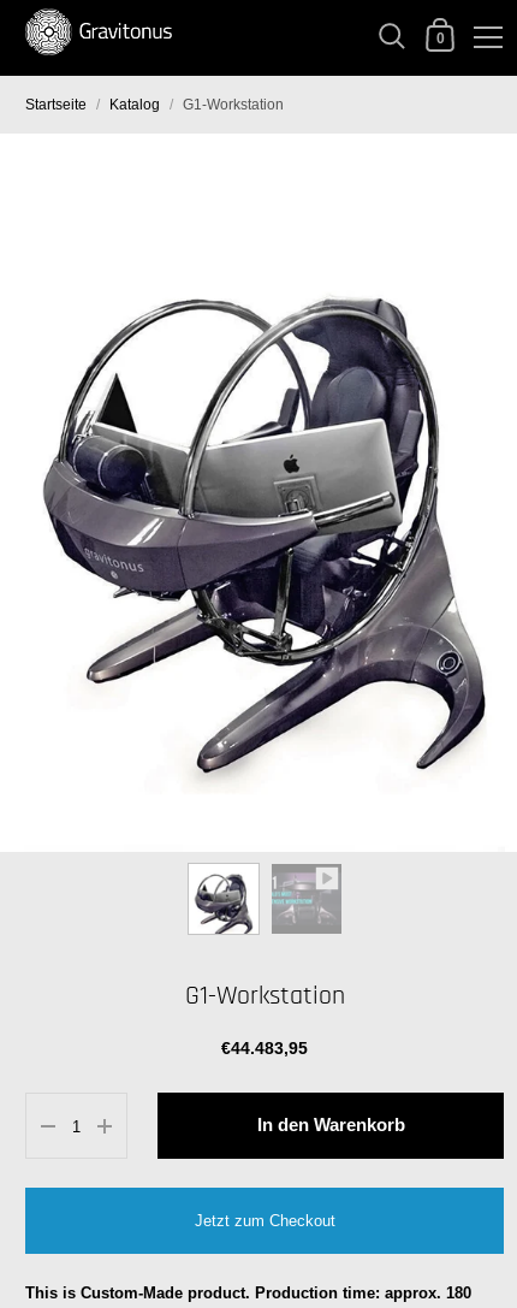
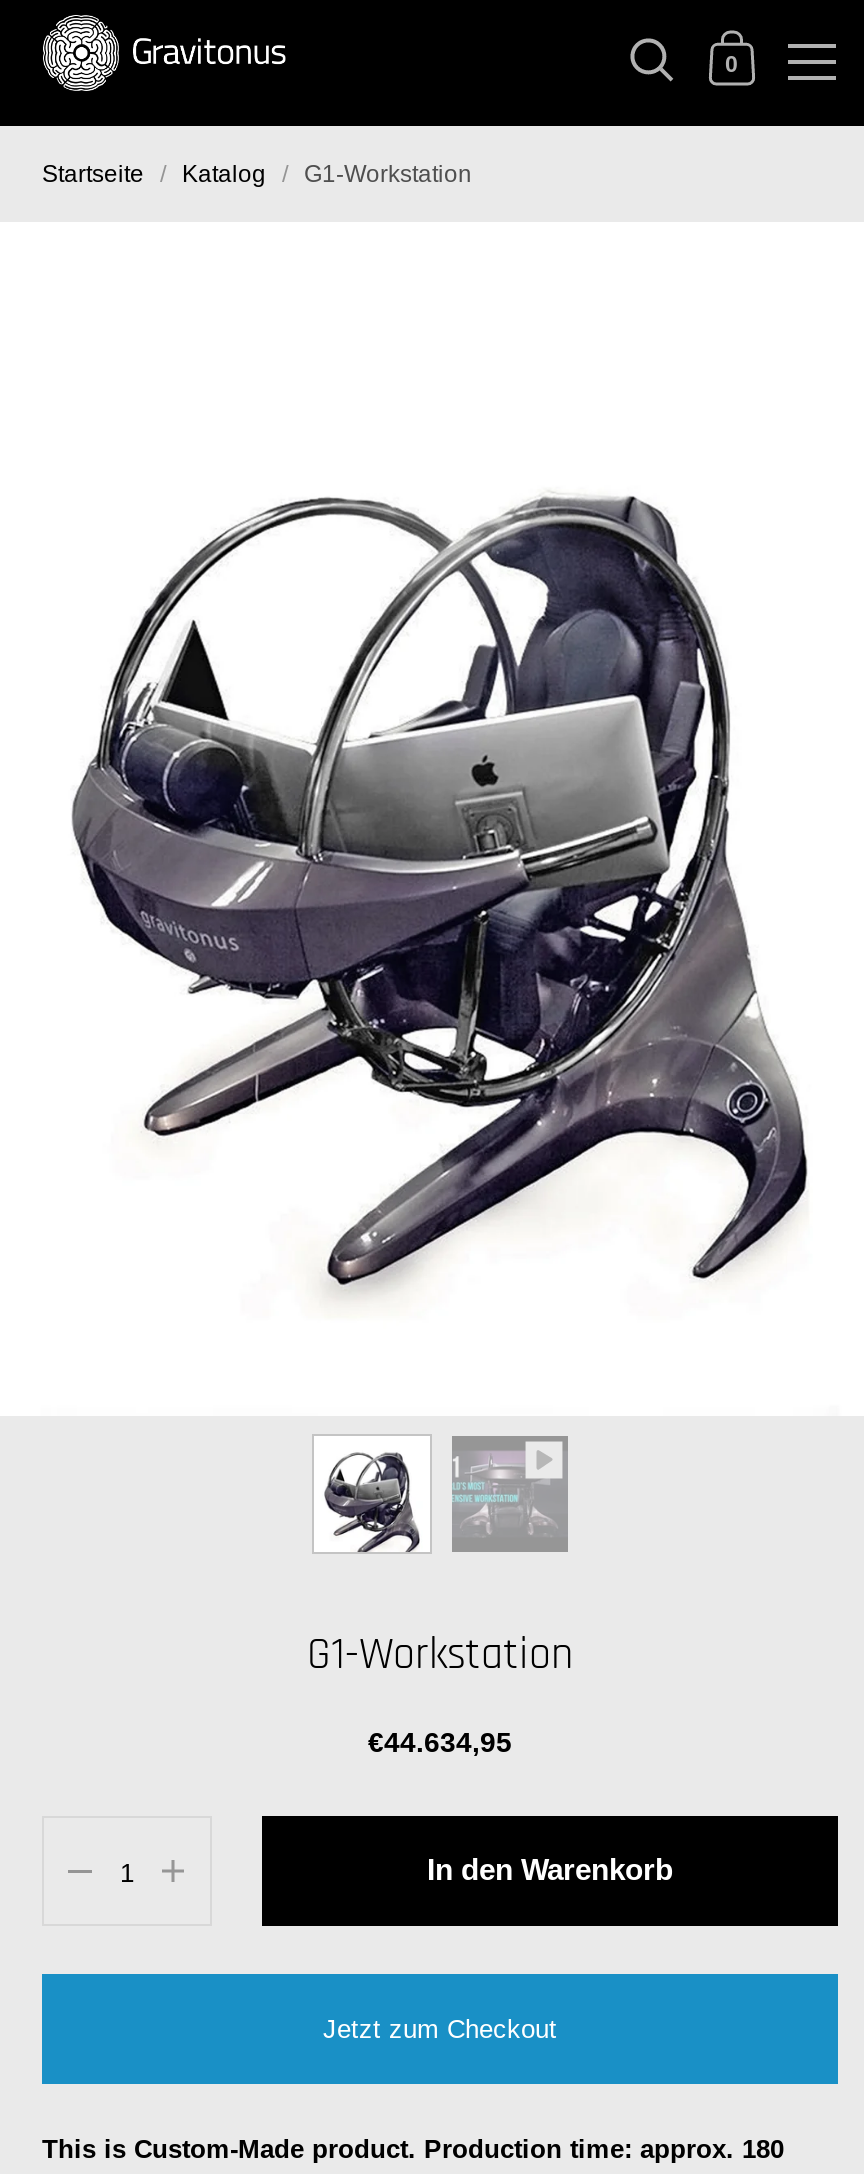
[221,1039,308,1058] €44.483,95 -> [368,1727,512,1759] €44.634,95

